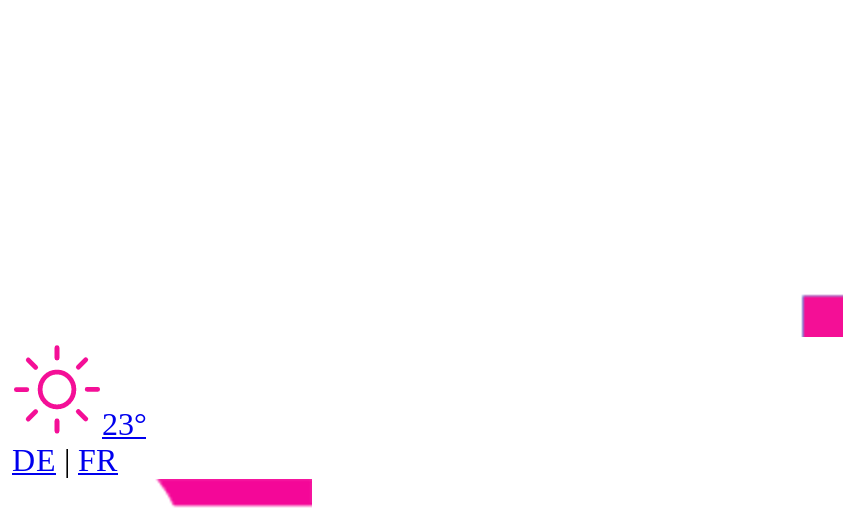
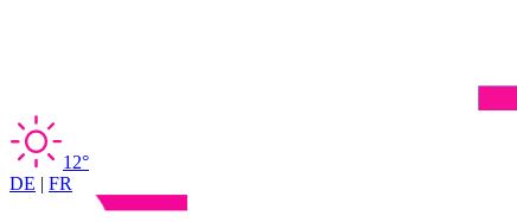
[102,407,146,441] 23° -> [63,152,89,172] 12°

